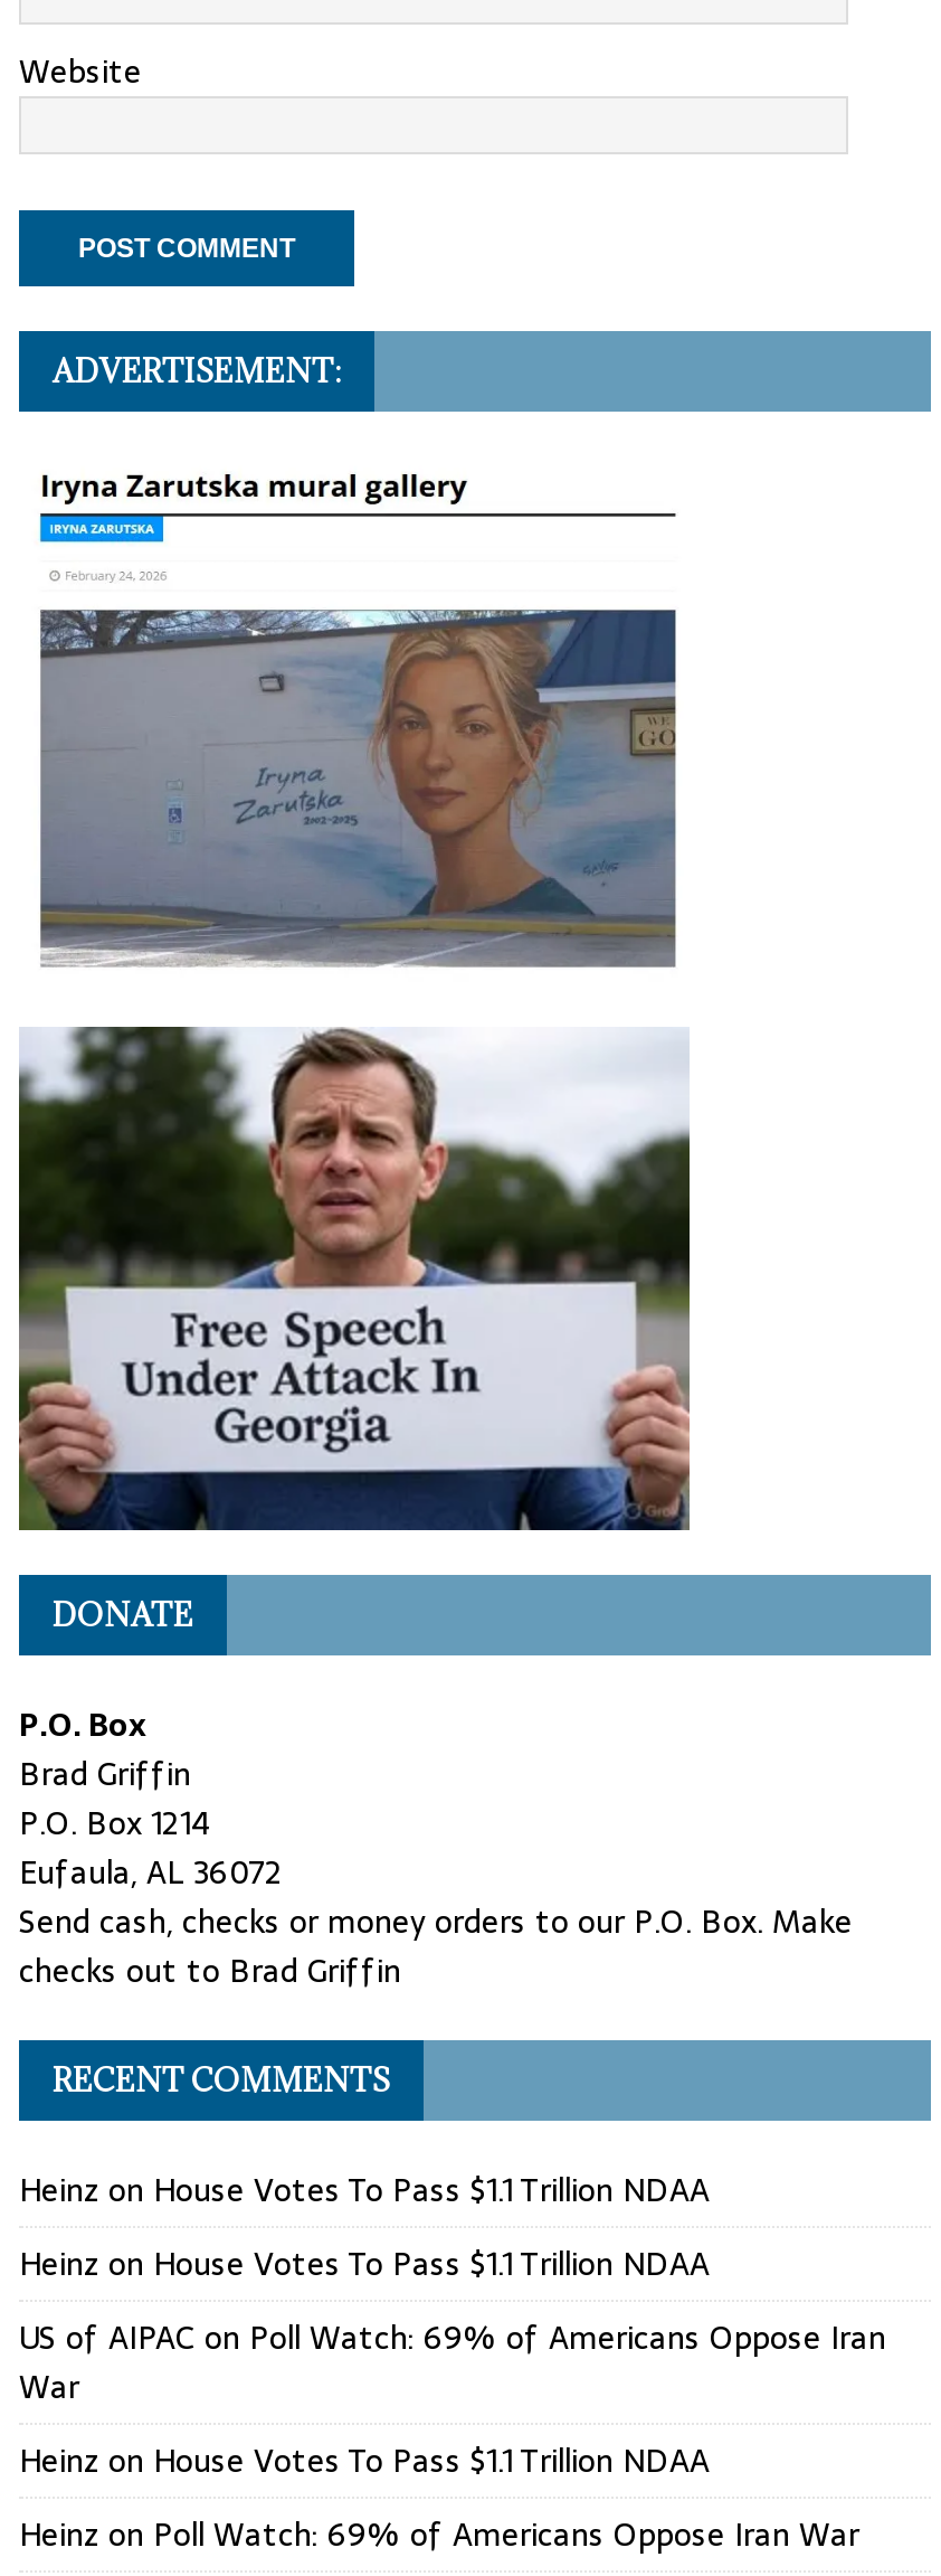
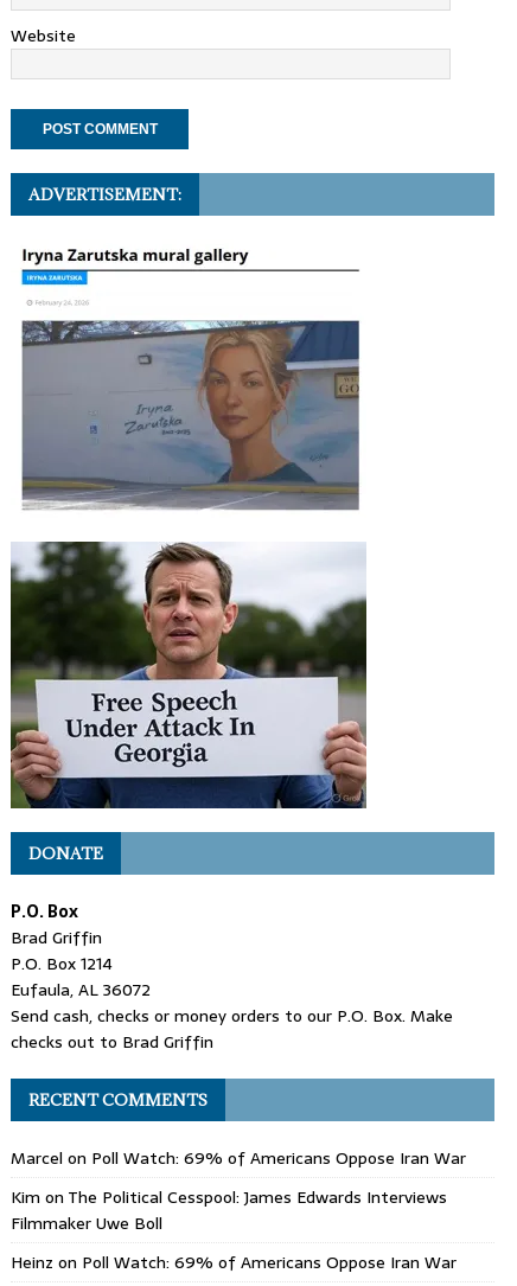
[19,2166,886,2486] Heinz on House Votes To Pass $1.1 Trillion NDAA | Heinz on House Votes To Pass $1.1 Trillion NDAA | US of AIPAC on Poll Watch: 69% of Americans Oppose Iran | War | Heinz on House Votes To Pass $1.1 Trillion NDAA -> [11,1145,466,1236] Marcel on Poll Watch: 69% of Americans Oppose Iran War | Kim on The Political Cesspool: James Edwards Interviews | Filmmaker Uwe Boll

